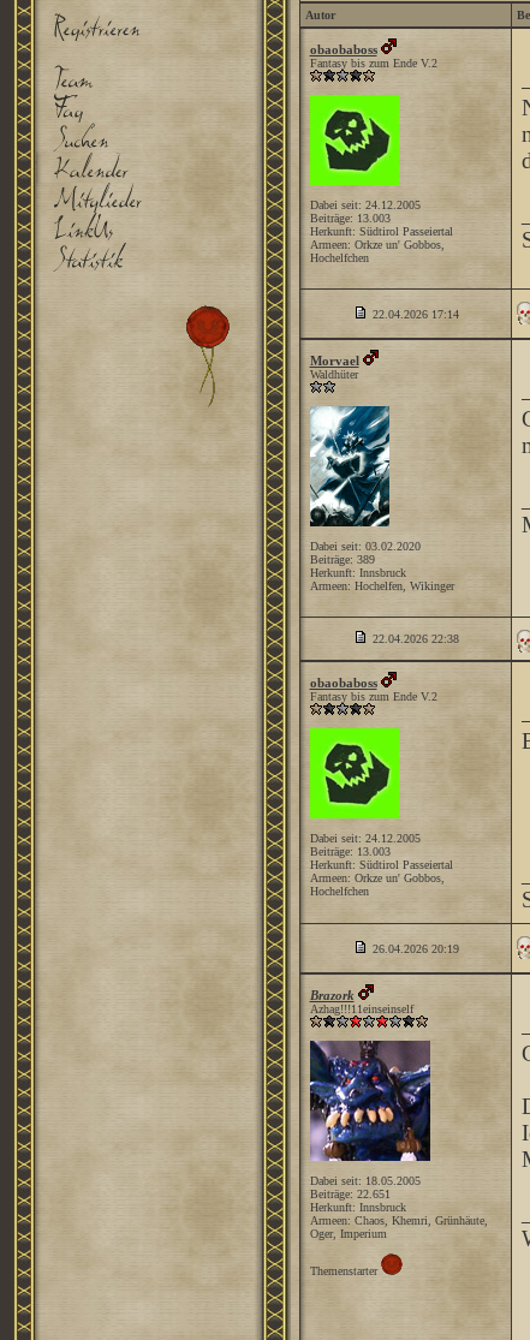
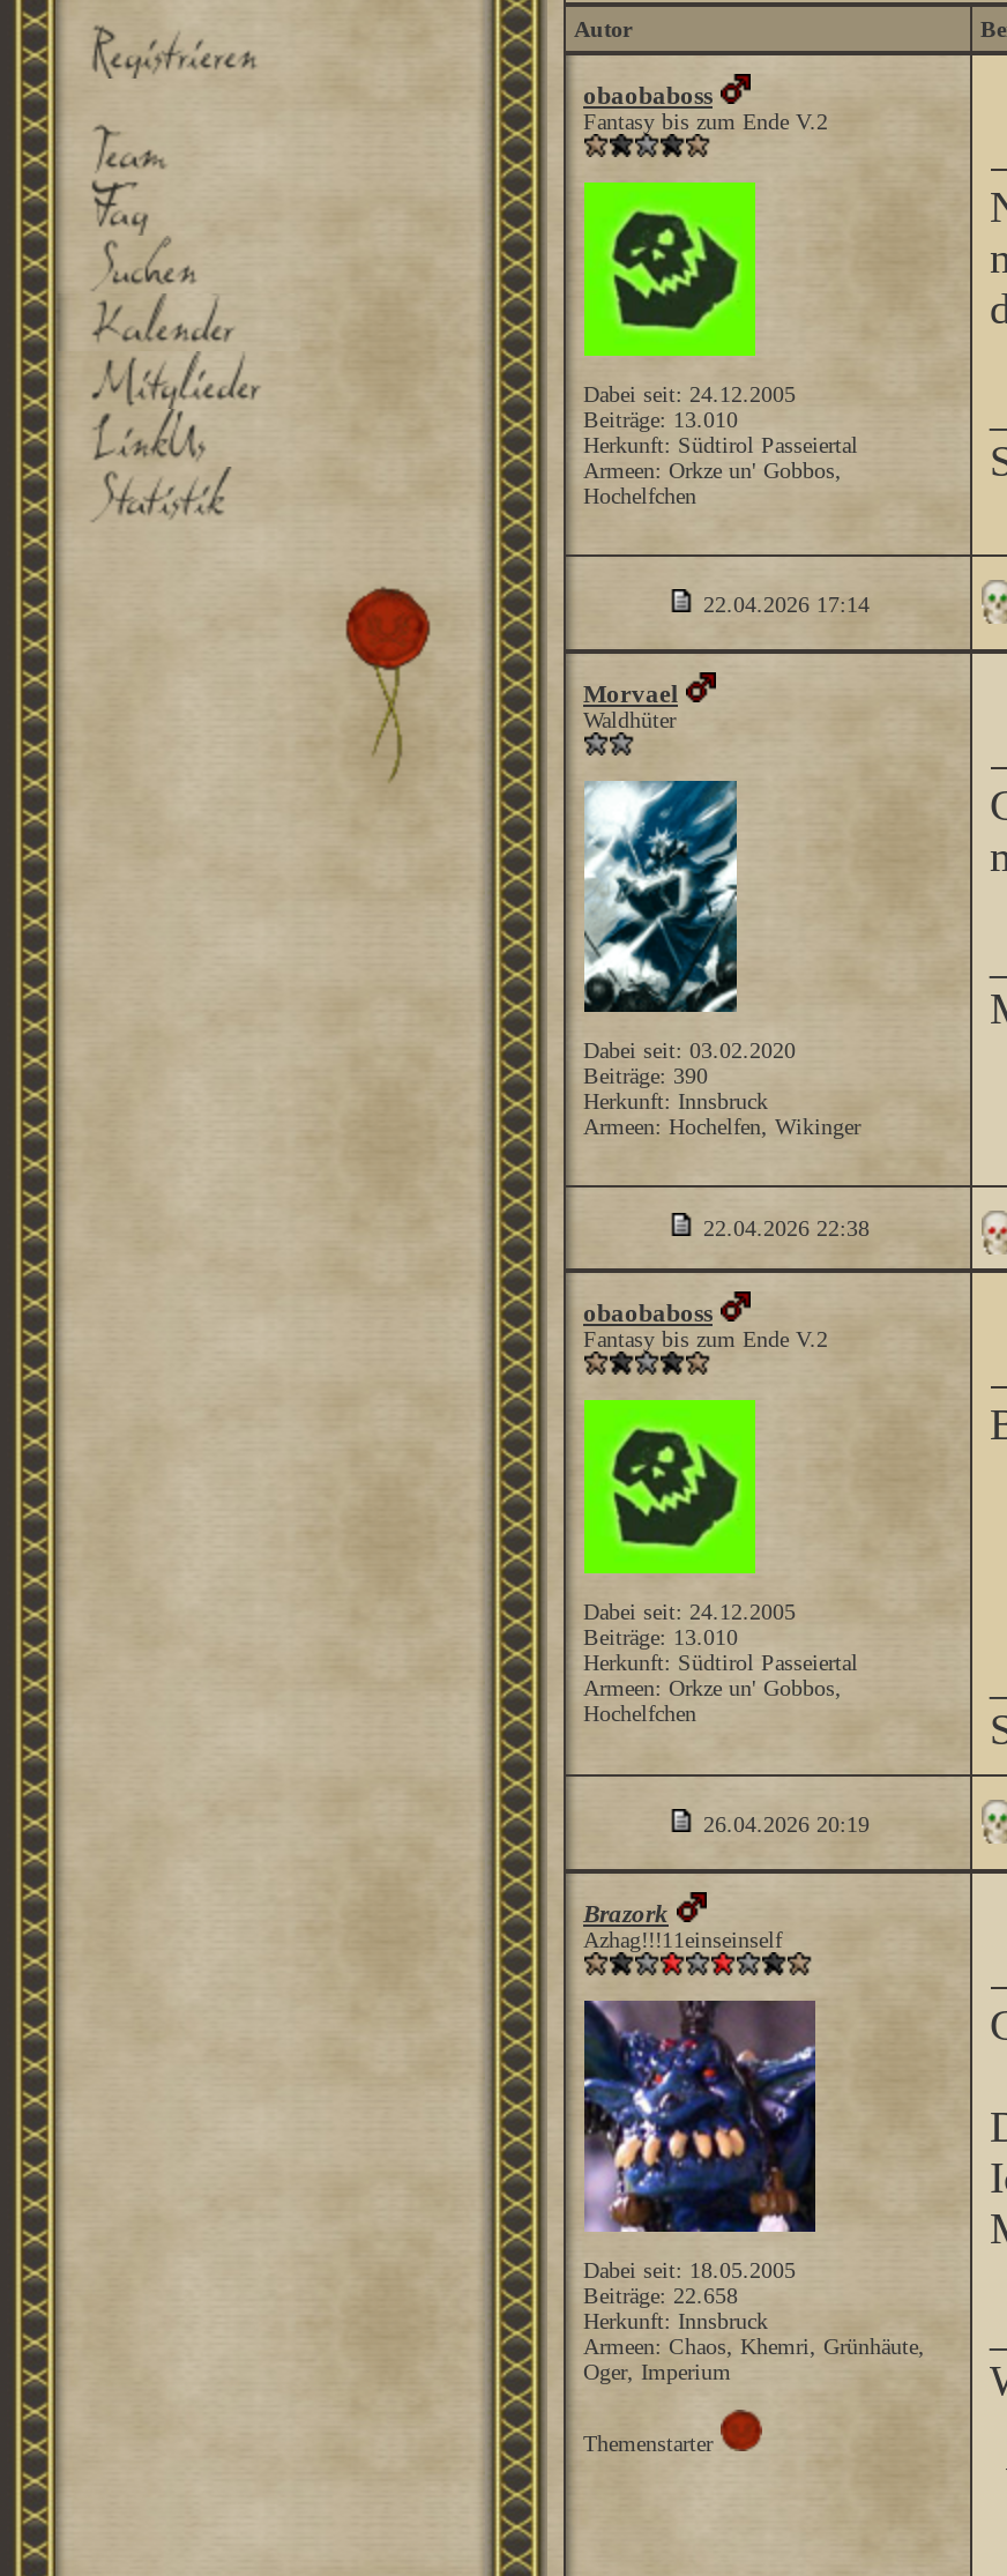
[309,212,390,225] Beiträge: 13.003 -> [583,407,738,432] Beiträge: 13.010
[309,553,374,566] Beiträge: 389 -> [583,1063,708,1088] Beiträge: 390
[309,845,390,858] Beiträge: 13.003 -> [583,1624,738,1650] Beiträge: 13.010
[309,1187,390,1201] Beiträge: 22.651 -> [583,2283,738,2308] Beiträge: 22.658

